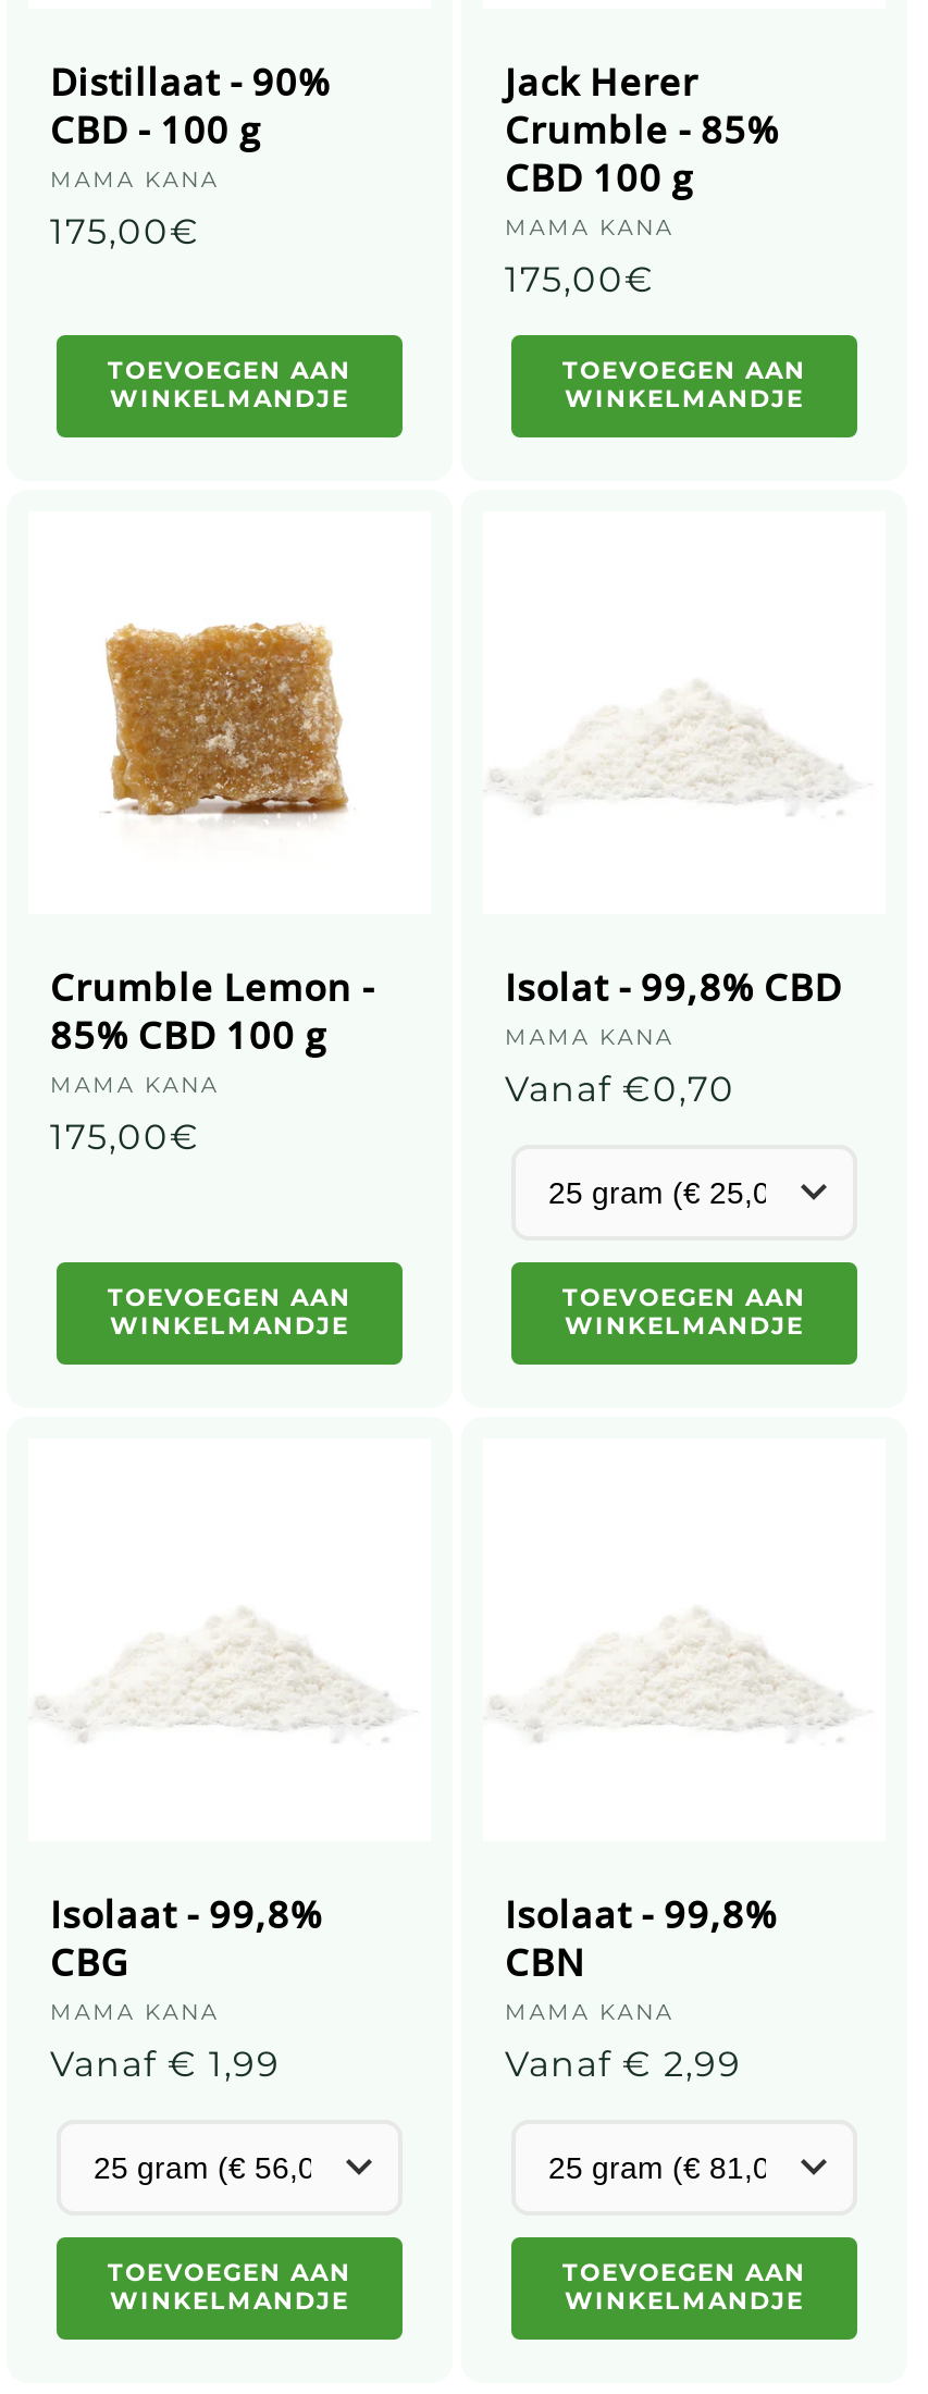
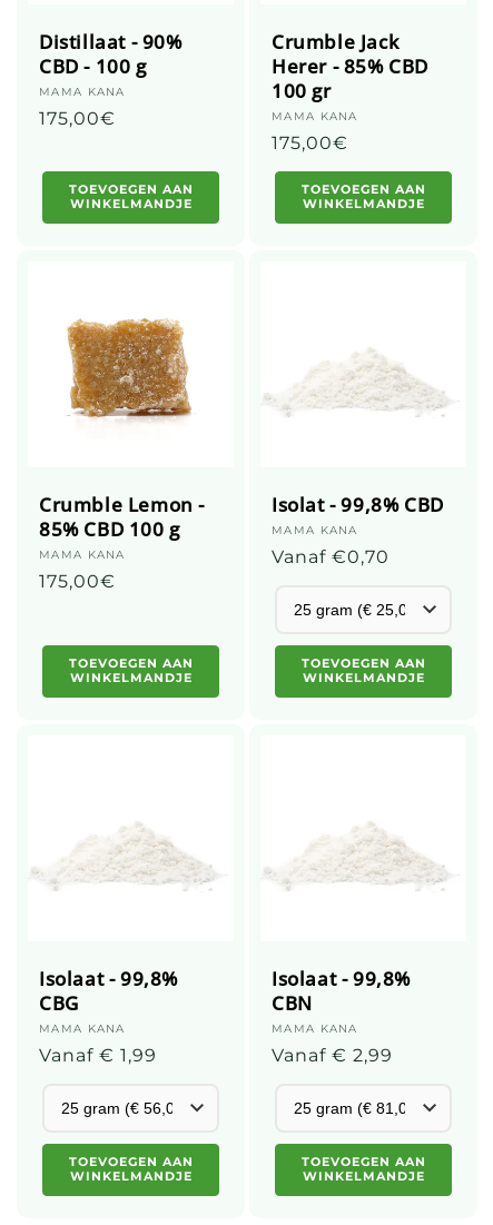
[505,57,779,202] Jack Herer | Crumble - 85% | CBD 100 g -> [272,29,428,103] Crumble Jack | Herer - 85% CBD | 100 gr

